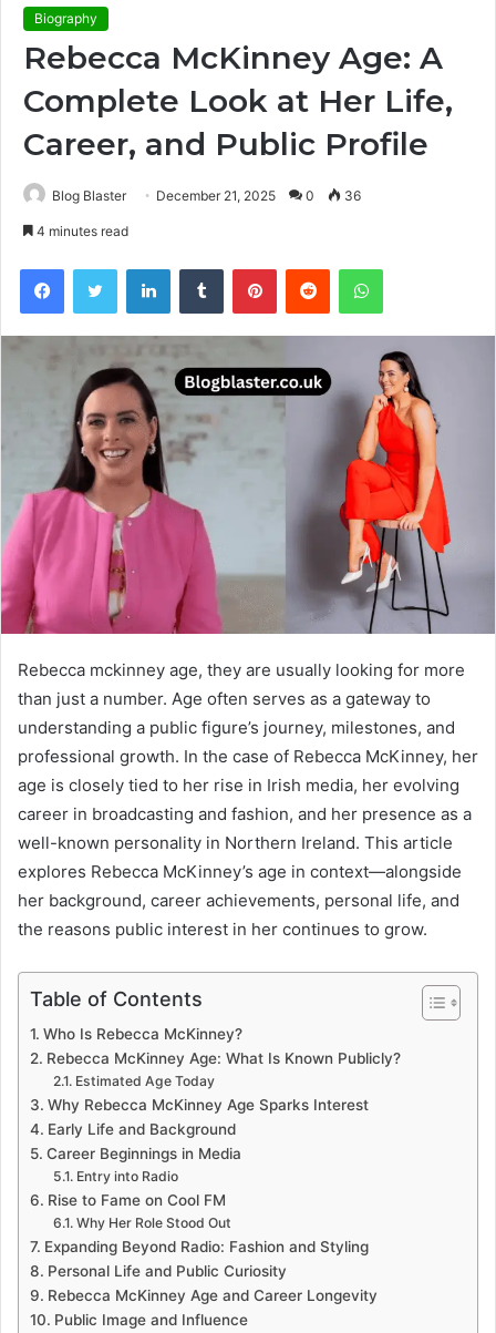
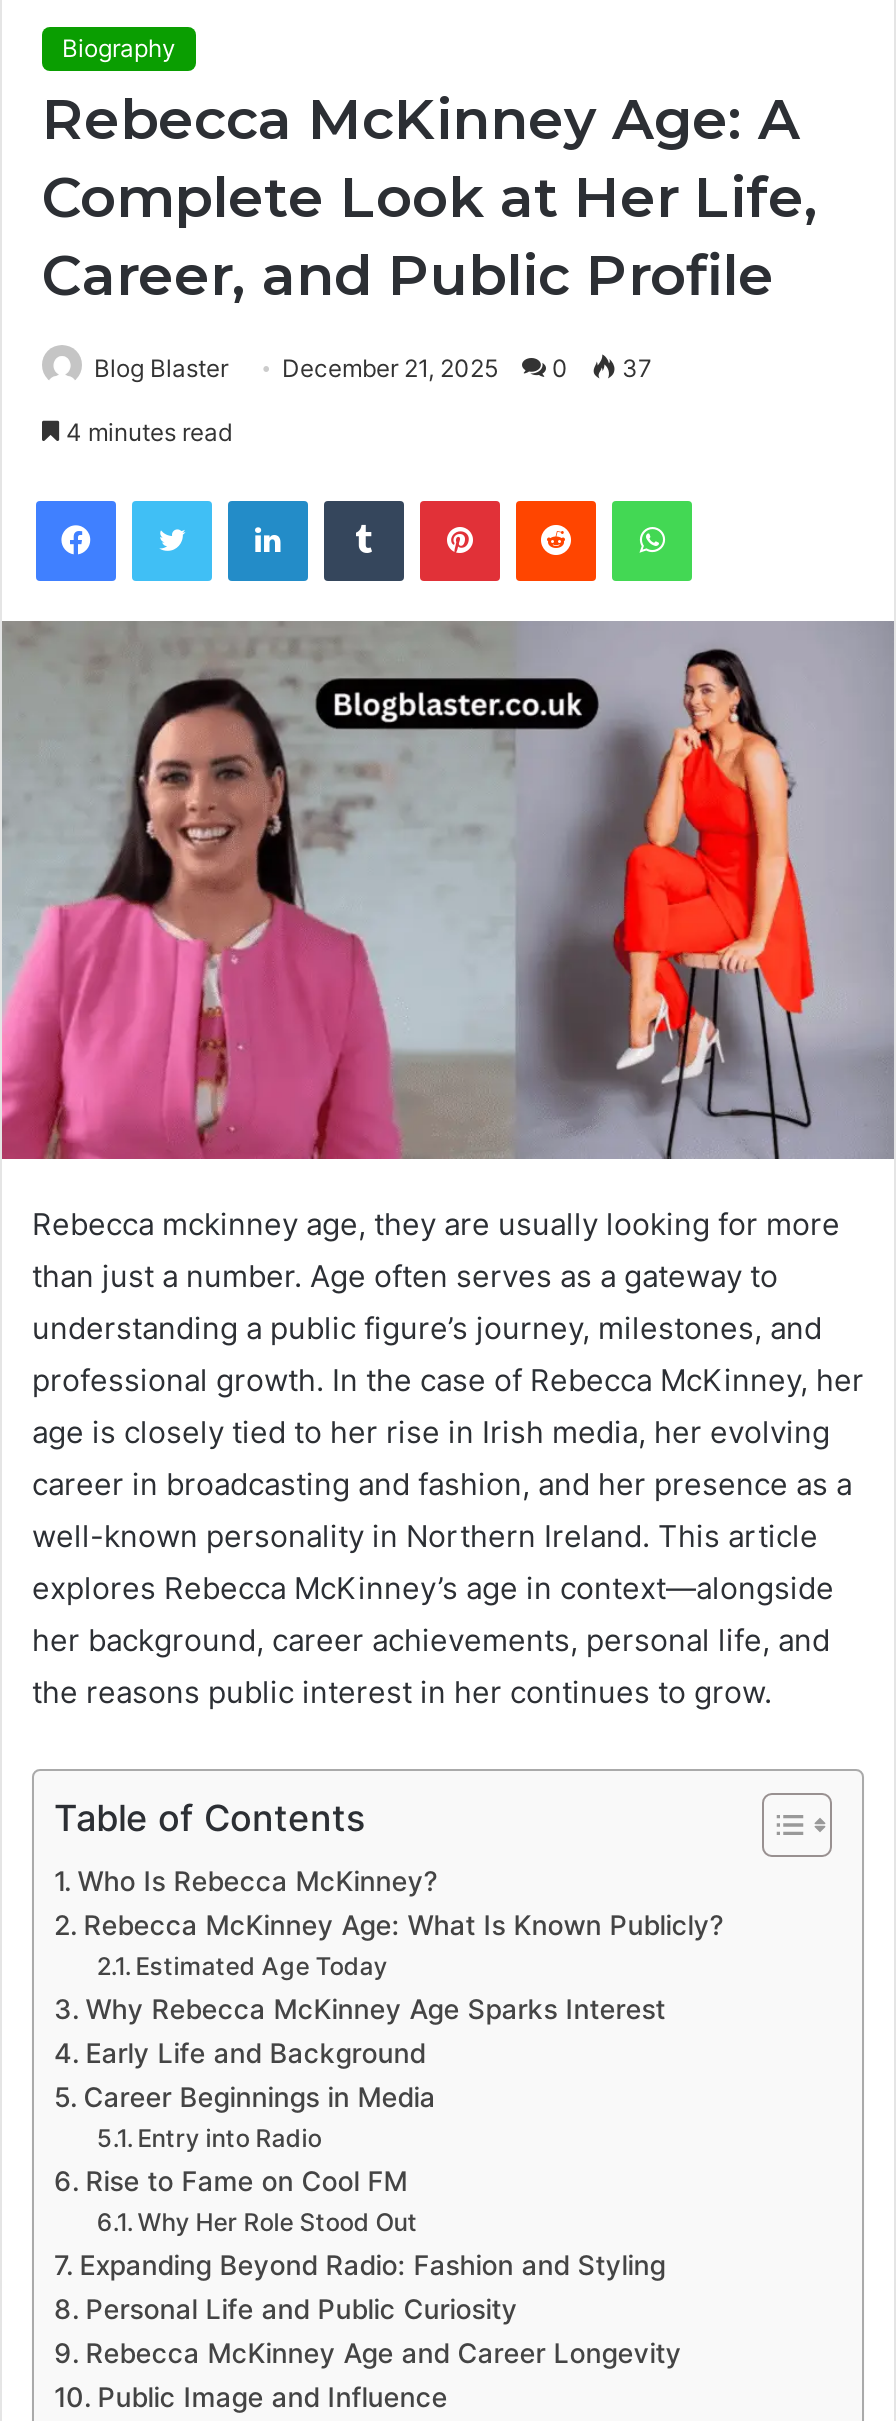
[52,187,361,204] Blog Blaster December 21, 2025 0 36 -> [94,353,652,383] Blog Blaster December 21, 2025 0 37

